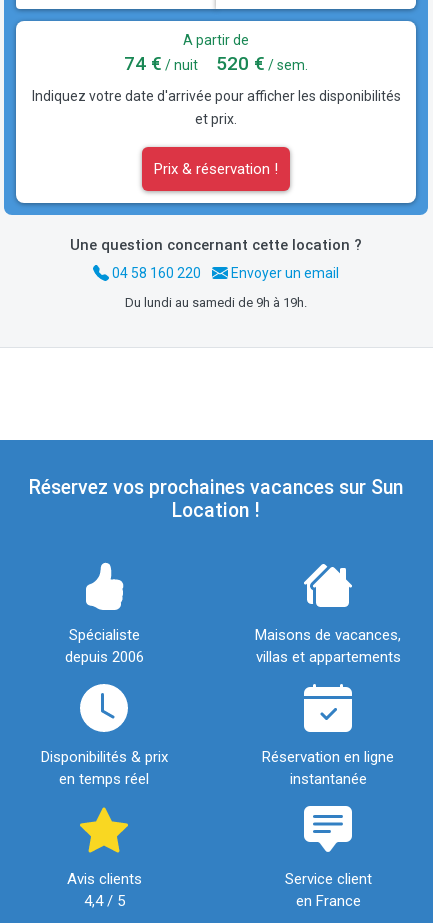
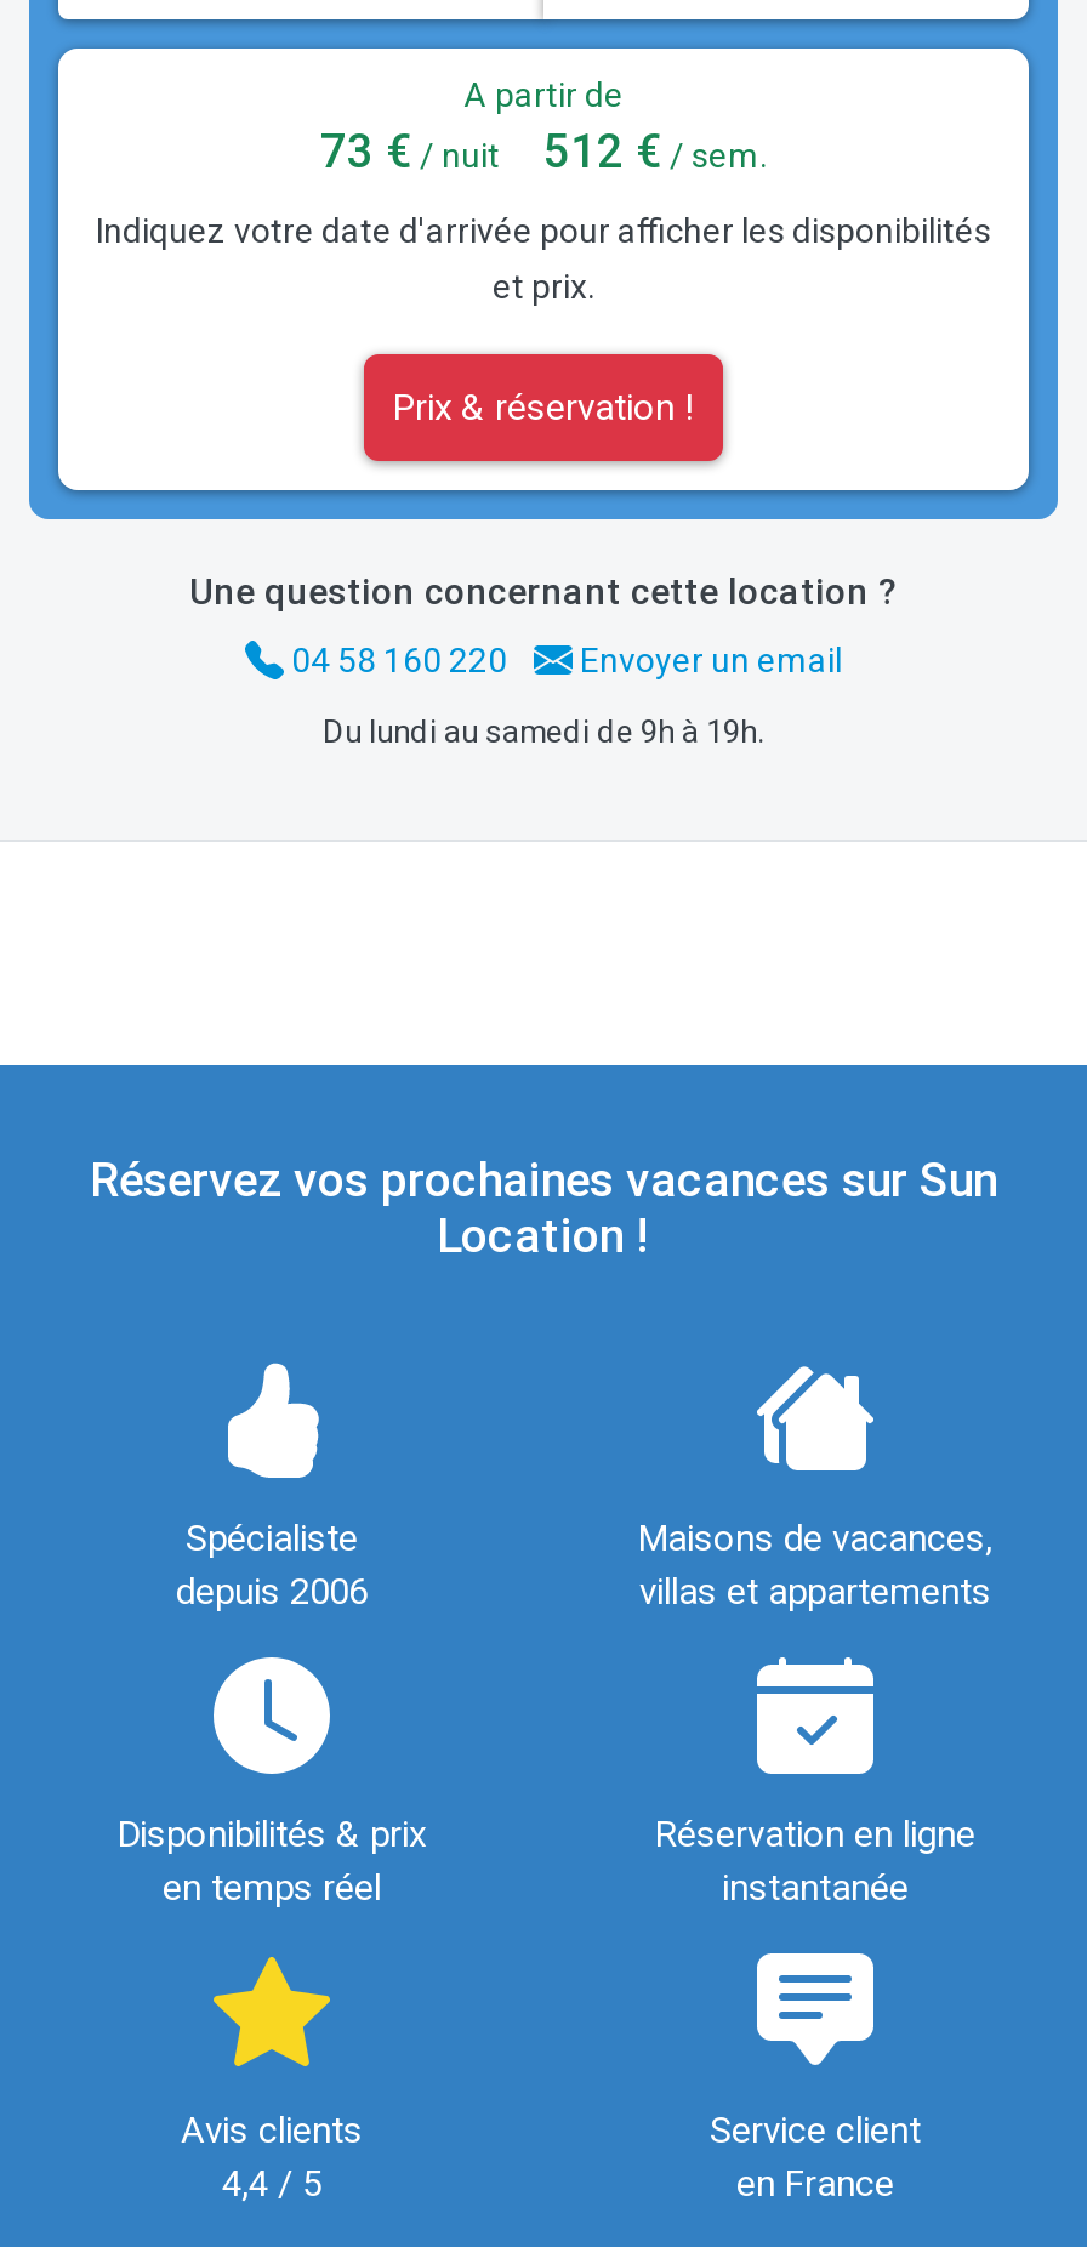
[124,52,198,75] 74 €/ nuit -> [320,124,500,179] 73 €/ nuit
[216,52,308,75] 520 €/ sem. -> [543,124,767,179] 512 €/ sem.

